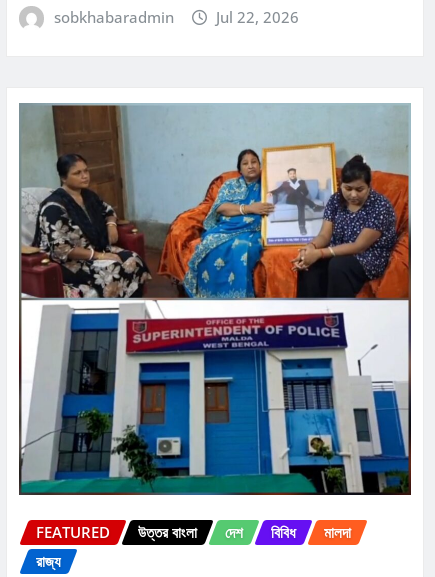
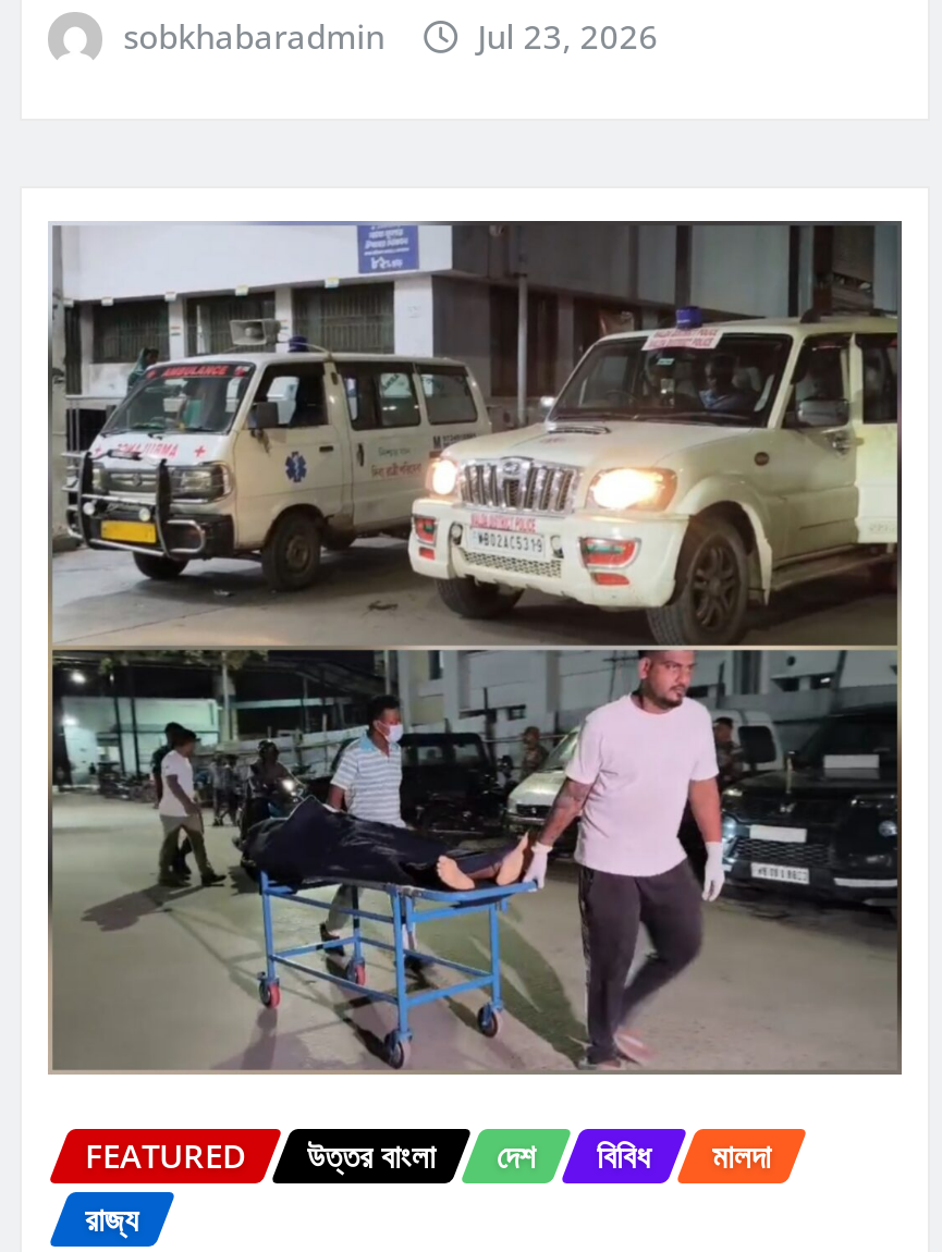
[216,7,299,27] Jul 22, 2026 -> [477,13,658,57] Jul 23, 2026
[18,103,412,496] [image] -> [48,221,902,1077] [image]

